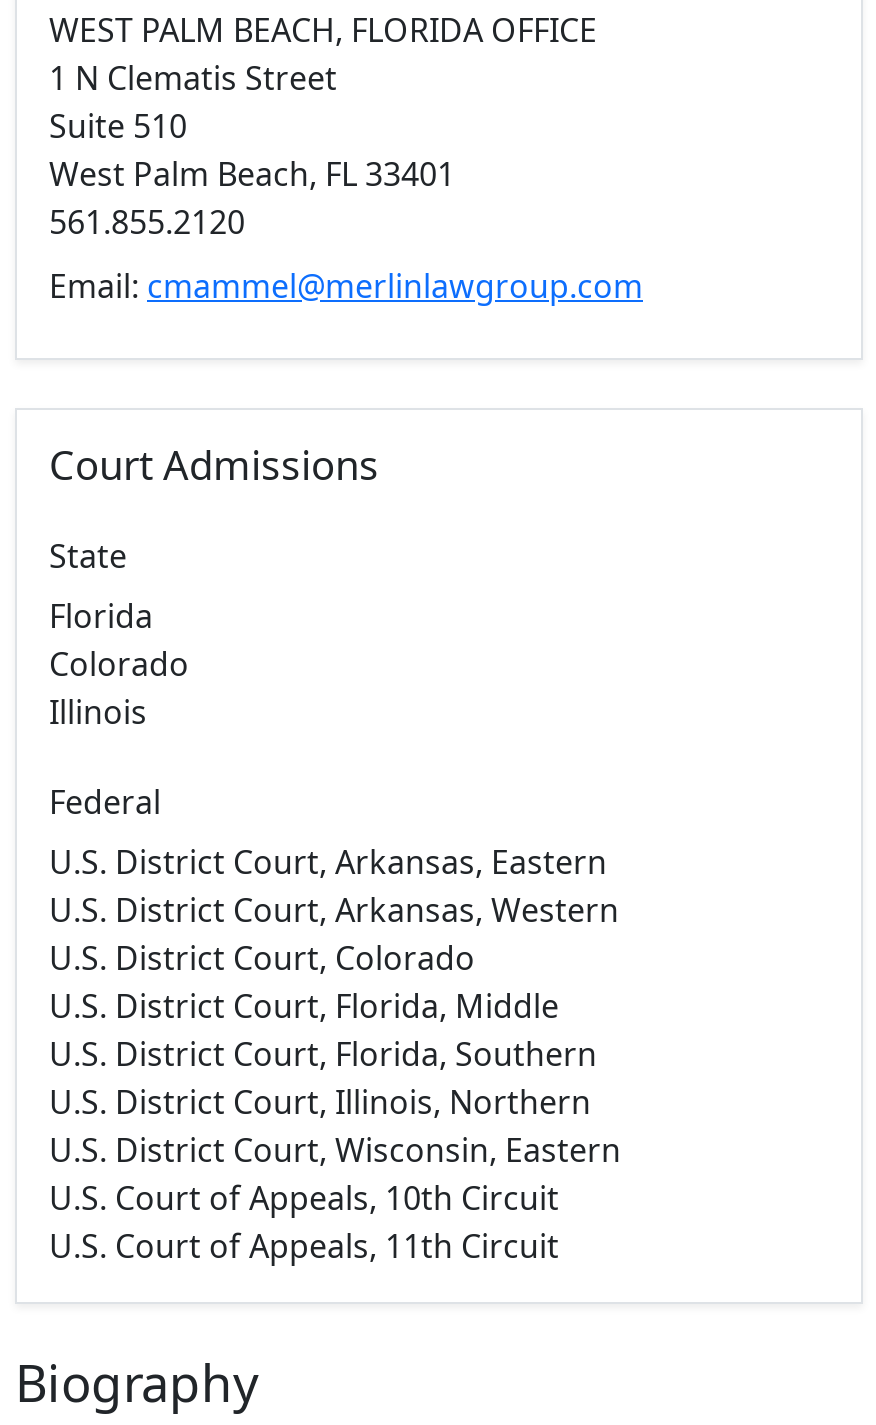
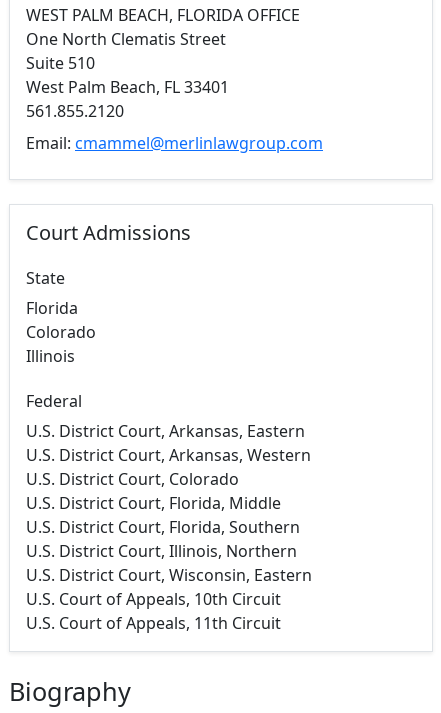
[49,56,337,100] 1 N Clematis Street -> [26,28,226,50] One North Clematis Street

